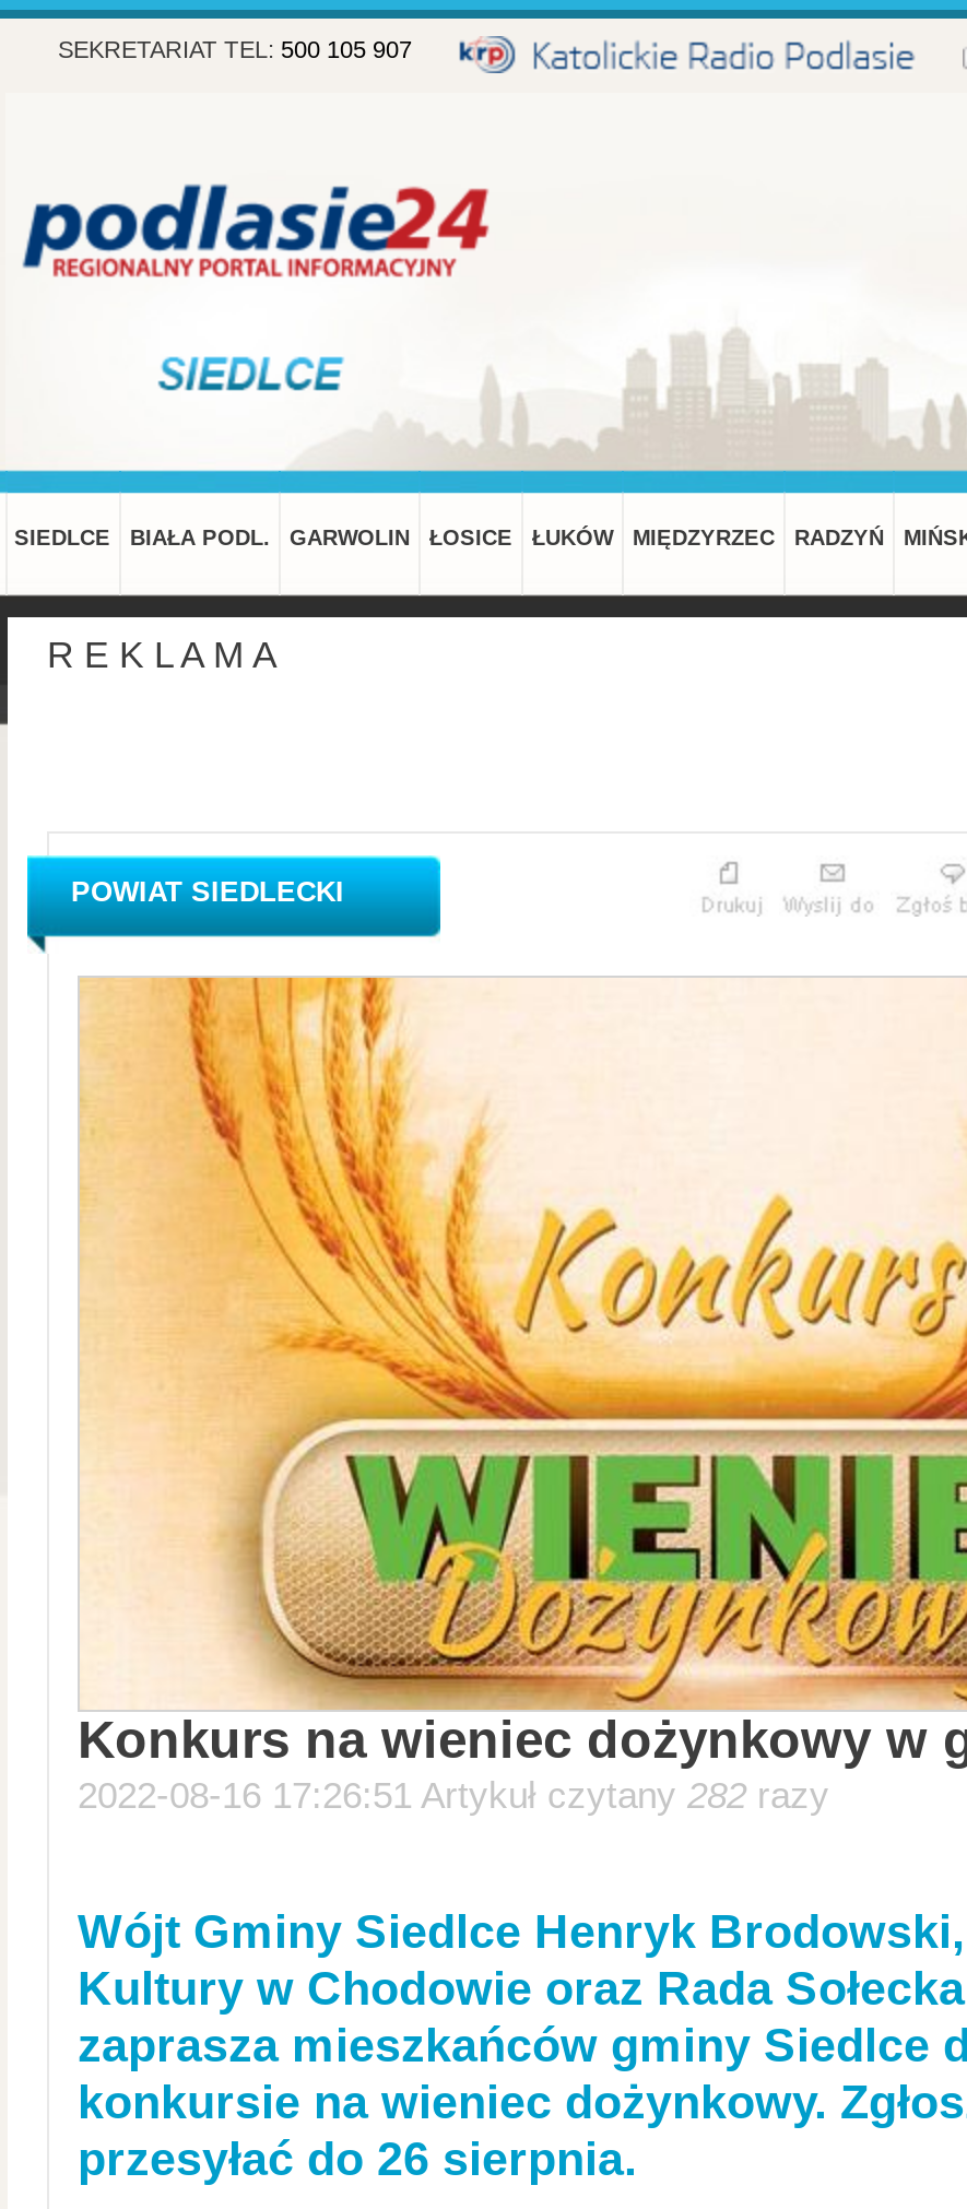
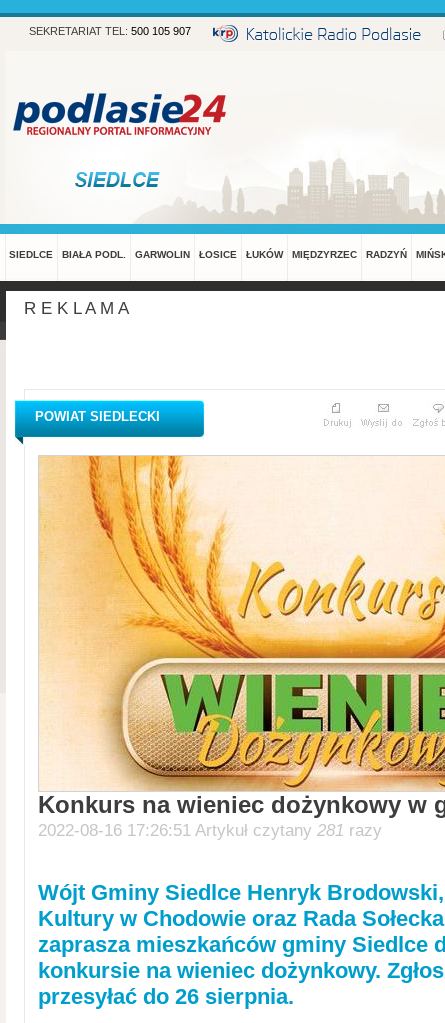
[78,1775,829,1817] 2022-08-16 17:26:51 Artykuł czytany 282 razy -> [38,821,382,840] 2022-08-16 17:26:51 Artykuł czytany 281 razy

